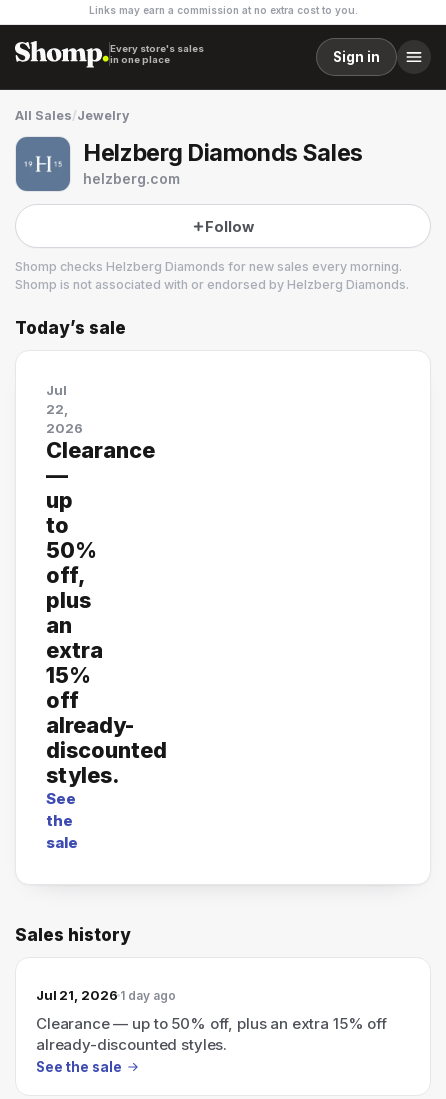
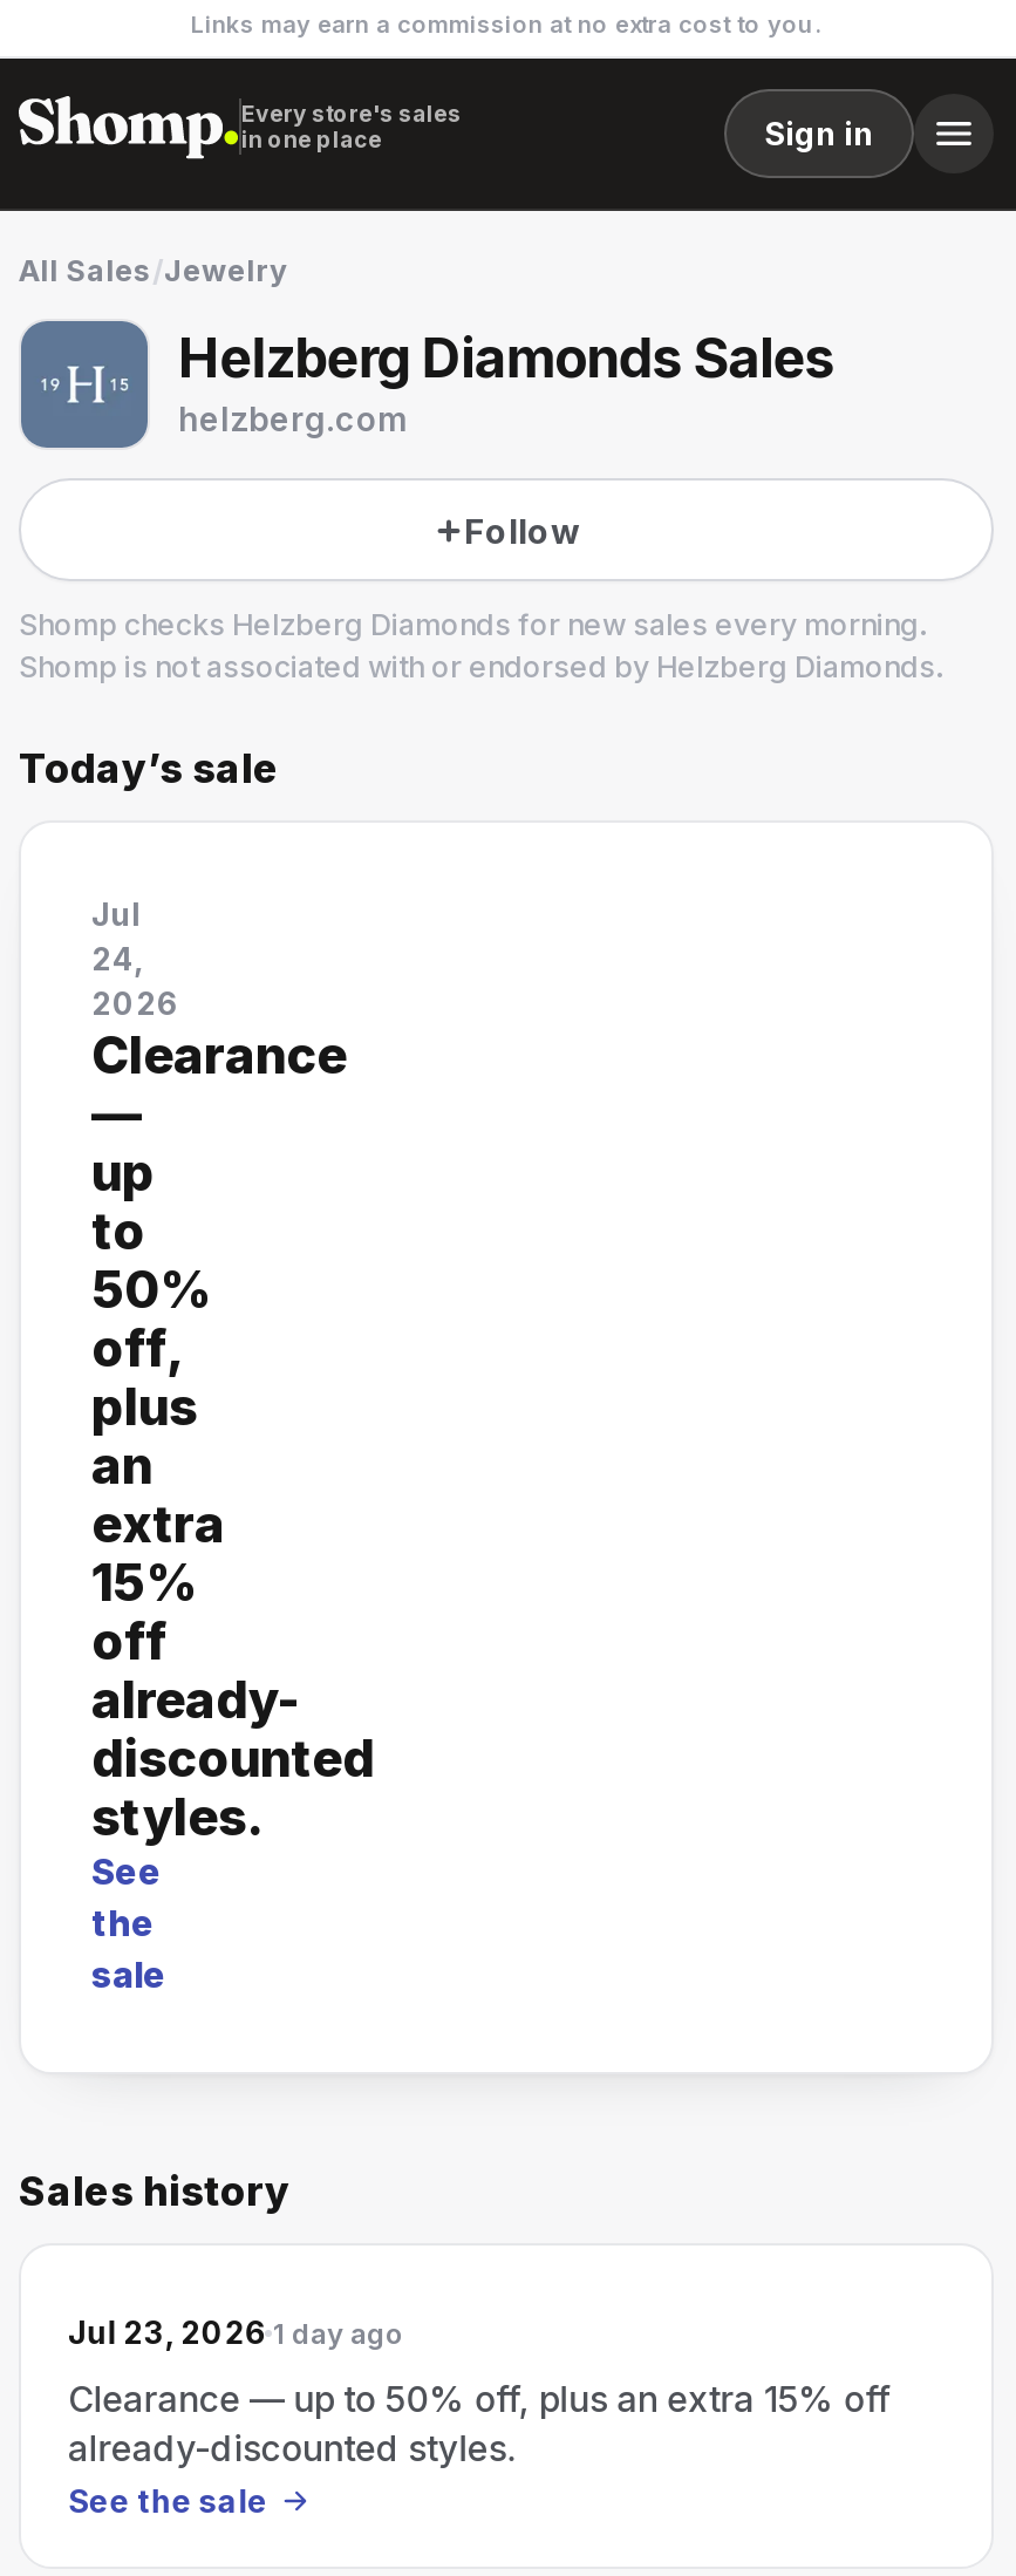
[46,401,68,417] 22, -> [91,940,143,977] 24,
[36,987,176,1003] Jul 21, 2026 1 day ago -> [68,2313,404,2351] Jul 23, 2026 1 day ago

